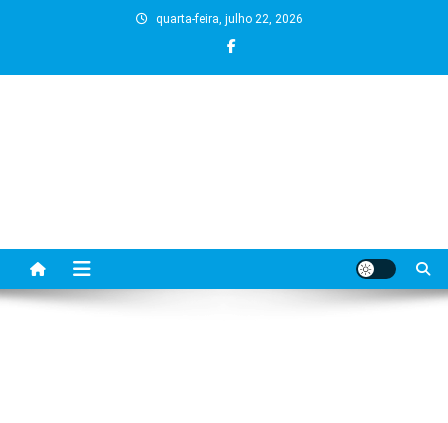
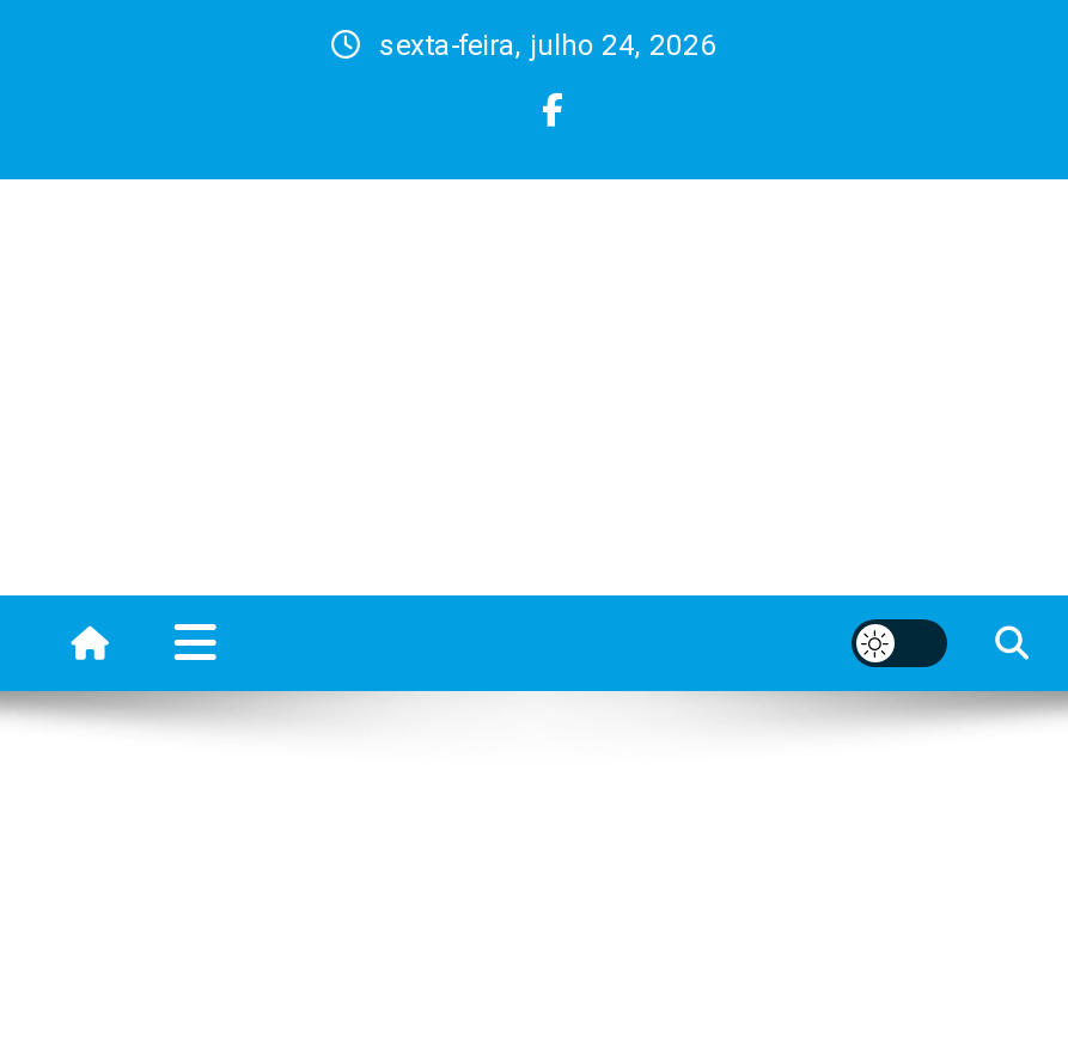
[155,12,302,26] quarta-feira, julho 22, 2026 -> [379,29,716,62] sexta-feira, julho 24, 2026

